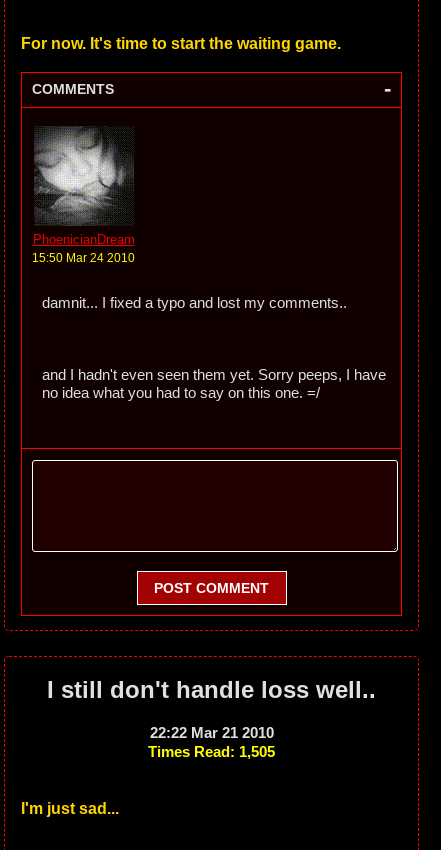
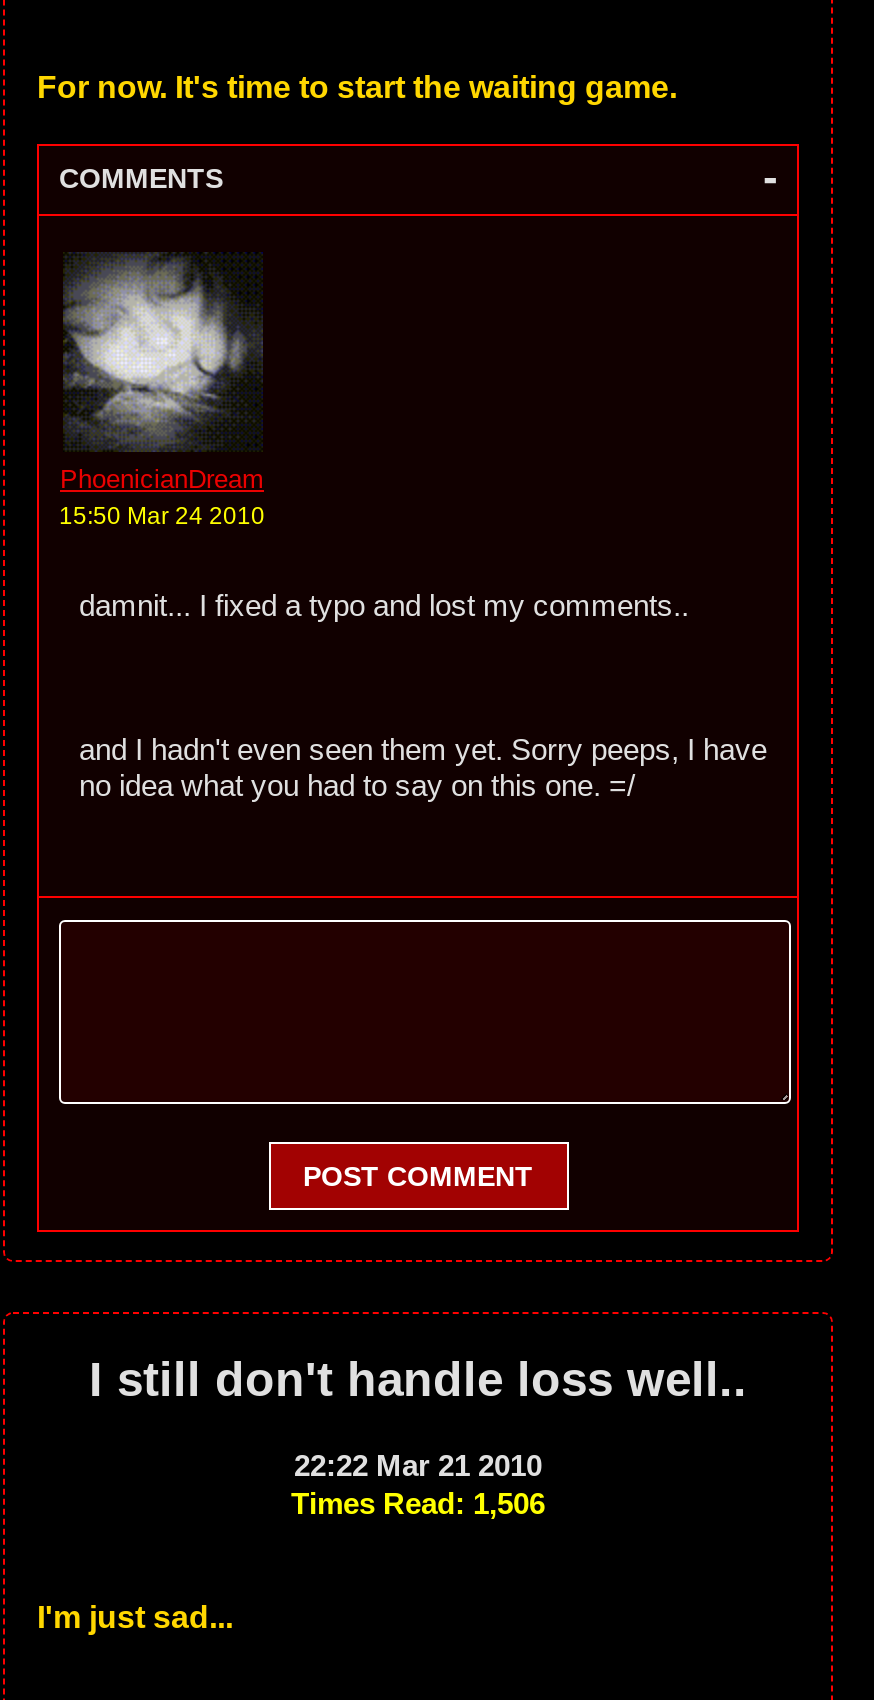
[148,743,275,760] Times Read: 1,505 -> [291,1486,545,1520] Times Read: 1,506

